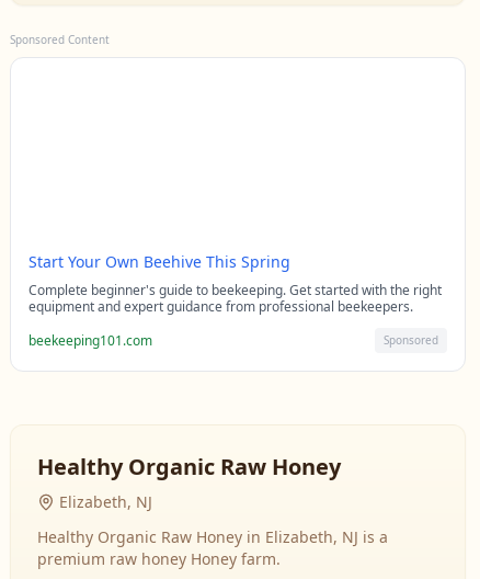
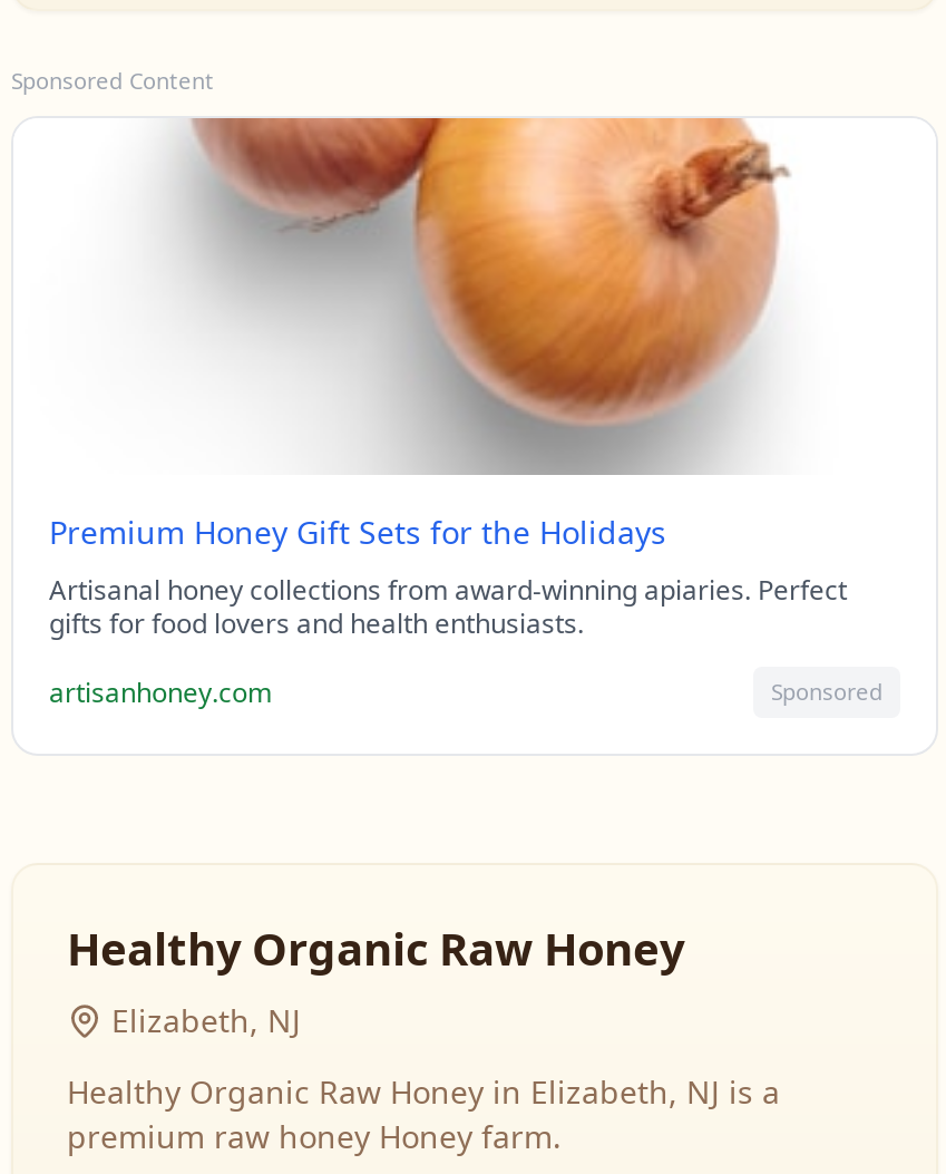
none -> [163,116,791,477] [image]
[28,251,442,316] Start Your Own Beehive This Spring | Complete beginner's guide to beekeeping. Get started with the right | equipment and expert guidance from professional beekeepers. -> [49,511,847,642] Premium Honey Gift Sets for the Holidays | Artisanal honey collections from award-winning apiaries. Perfect | gifts for food lovers and health enthusiasts.
[28,331,152,349] beekeeping101.com -> [49,672,272,710] artisanhoney.com

